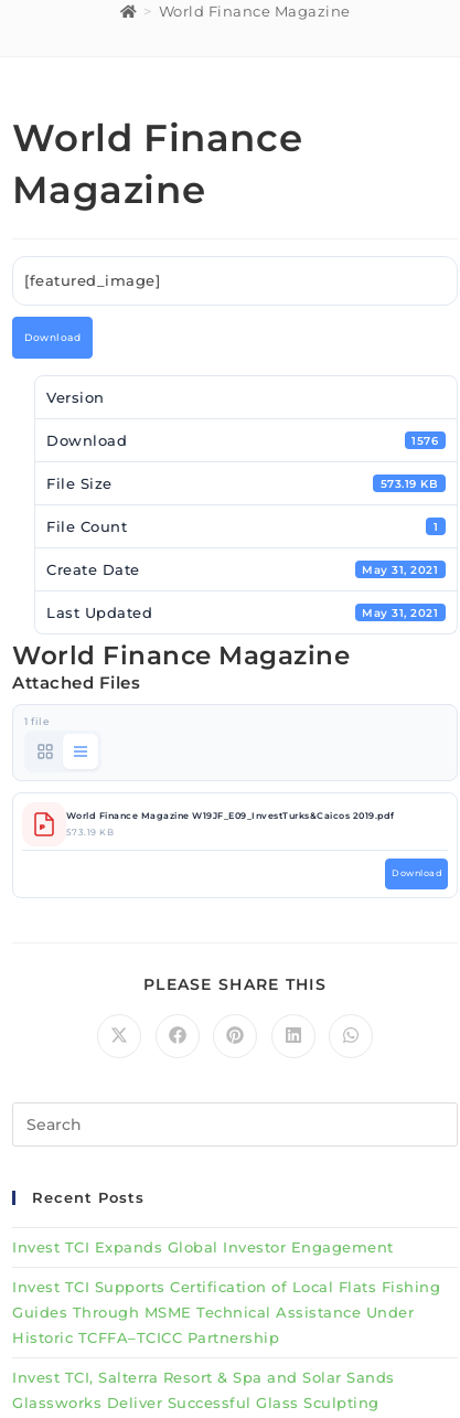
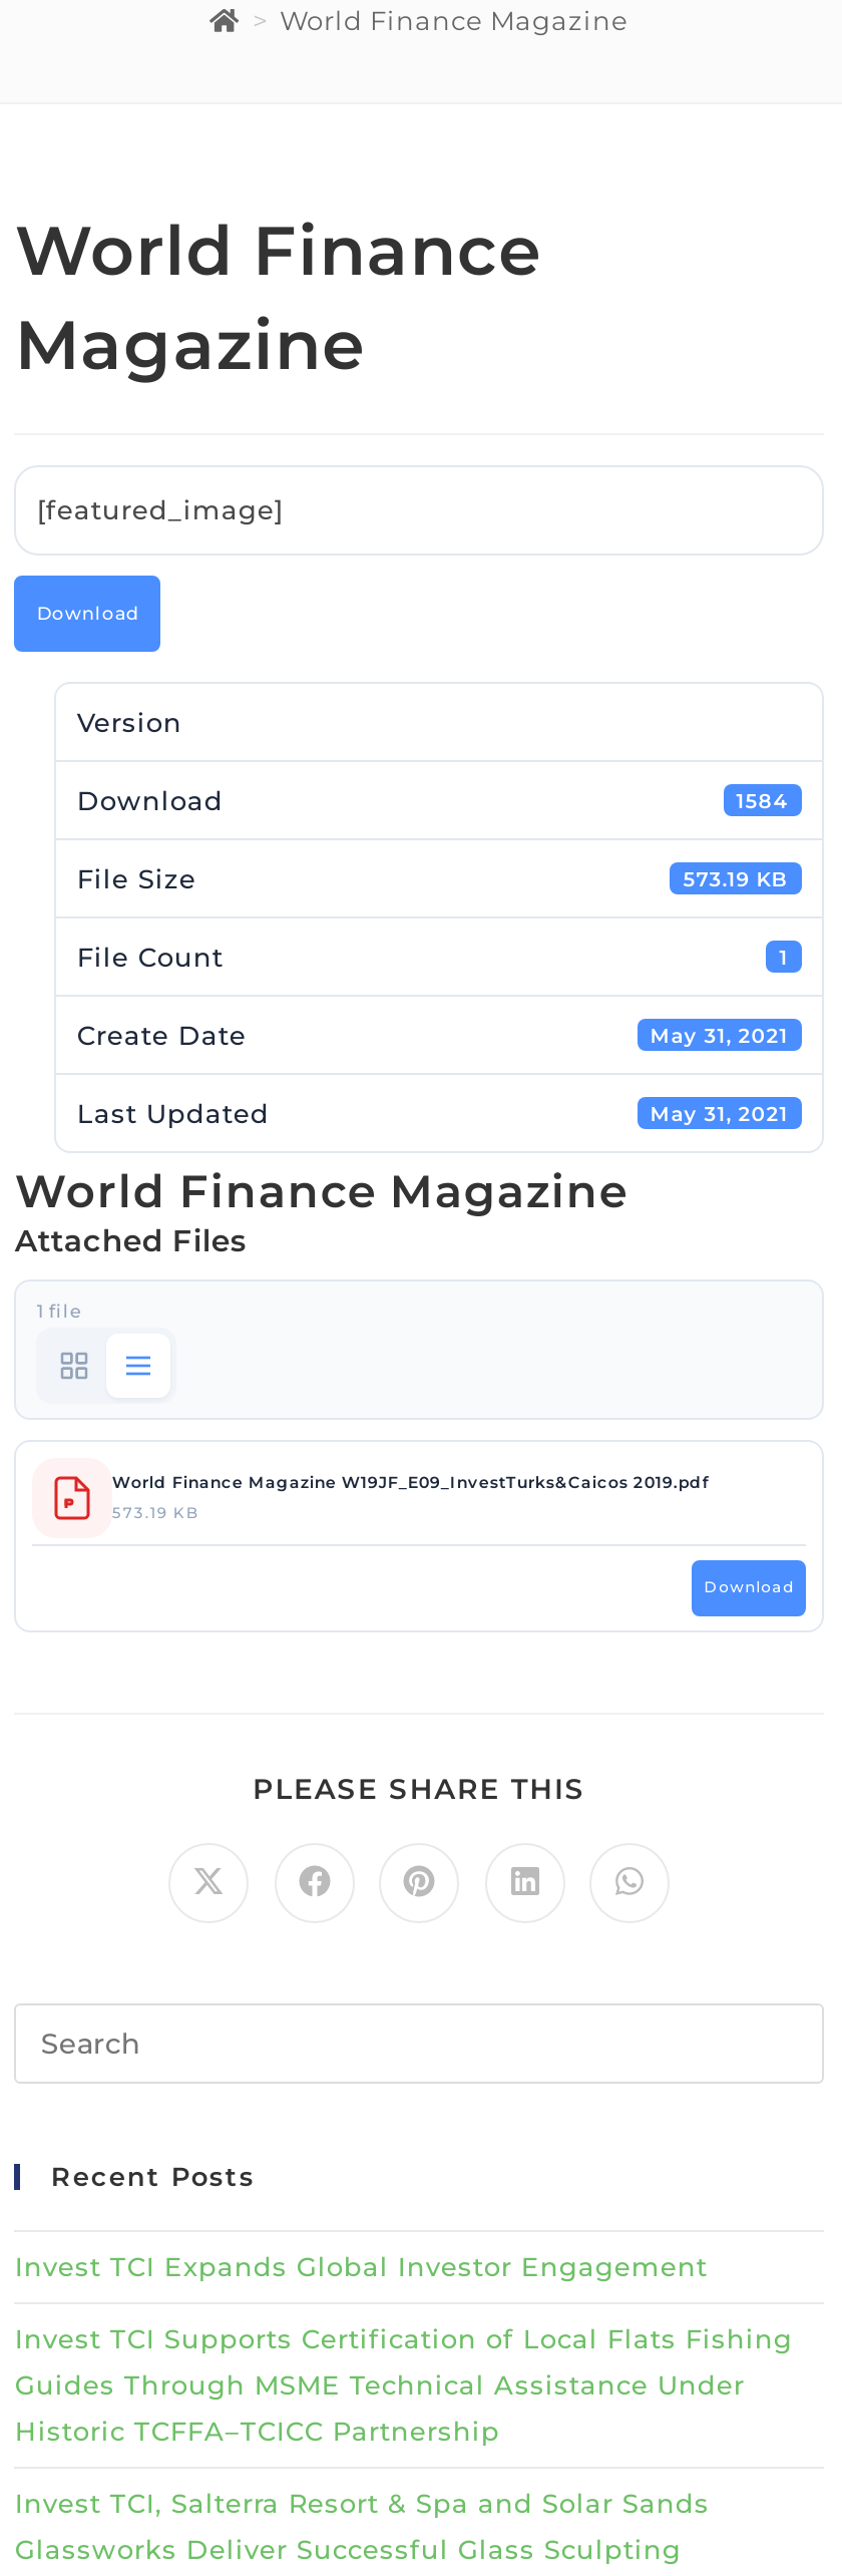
[412,434,438,446] 1576 -> [736,789,788,811] 1584

